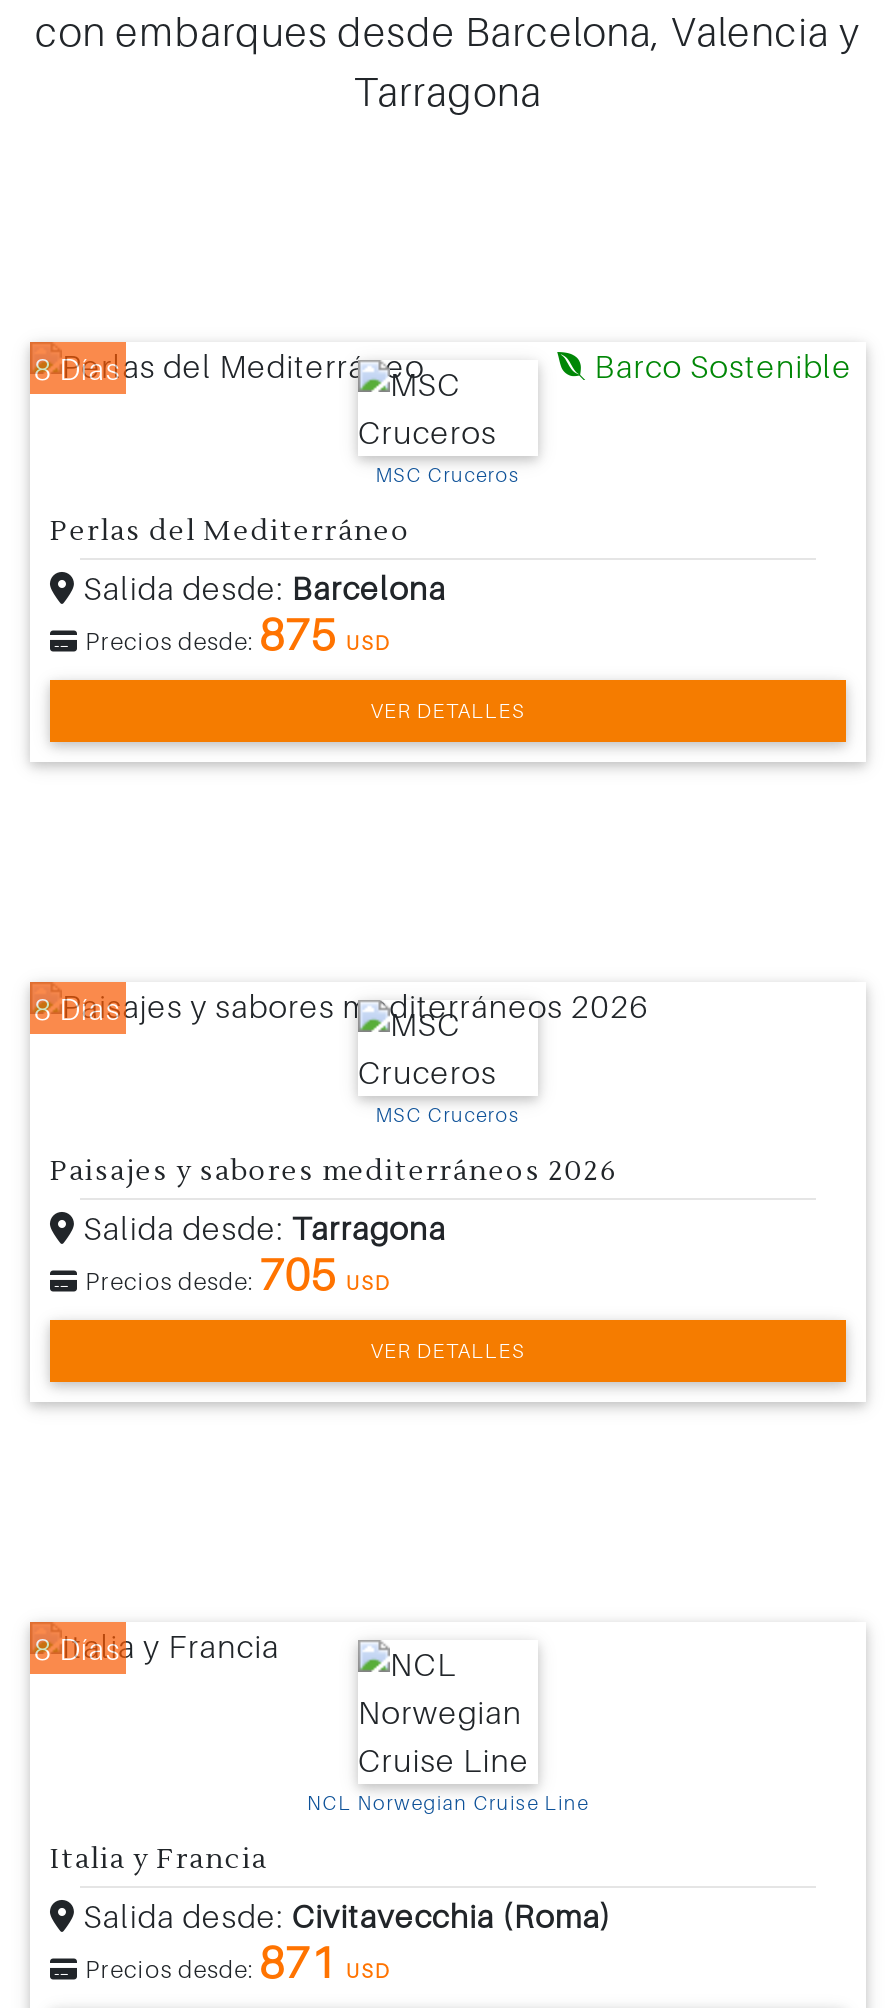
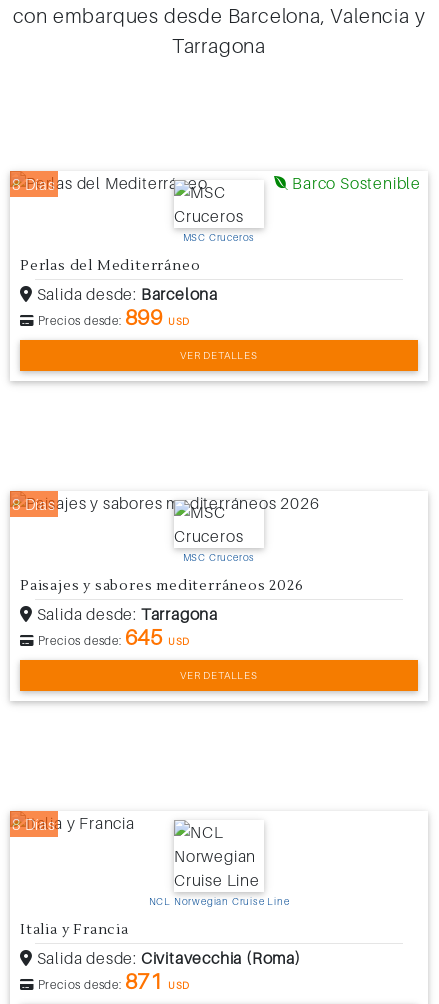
[80,608,390,660] Precios desde: 875 USD -> [35,304,190,330] Precios desde: 899 USD
[80,1248,390,1300] Precios desde: 705 USD -> [35,624,190,650] Precios desde: 645 USD

